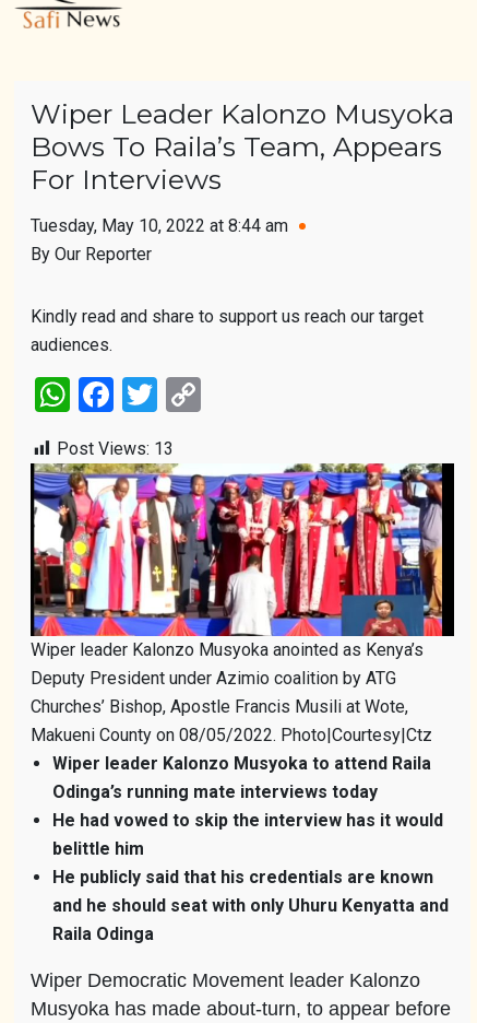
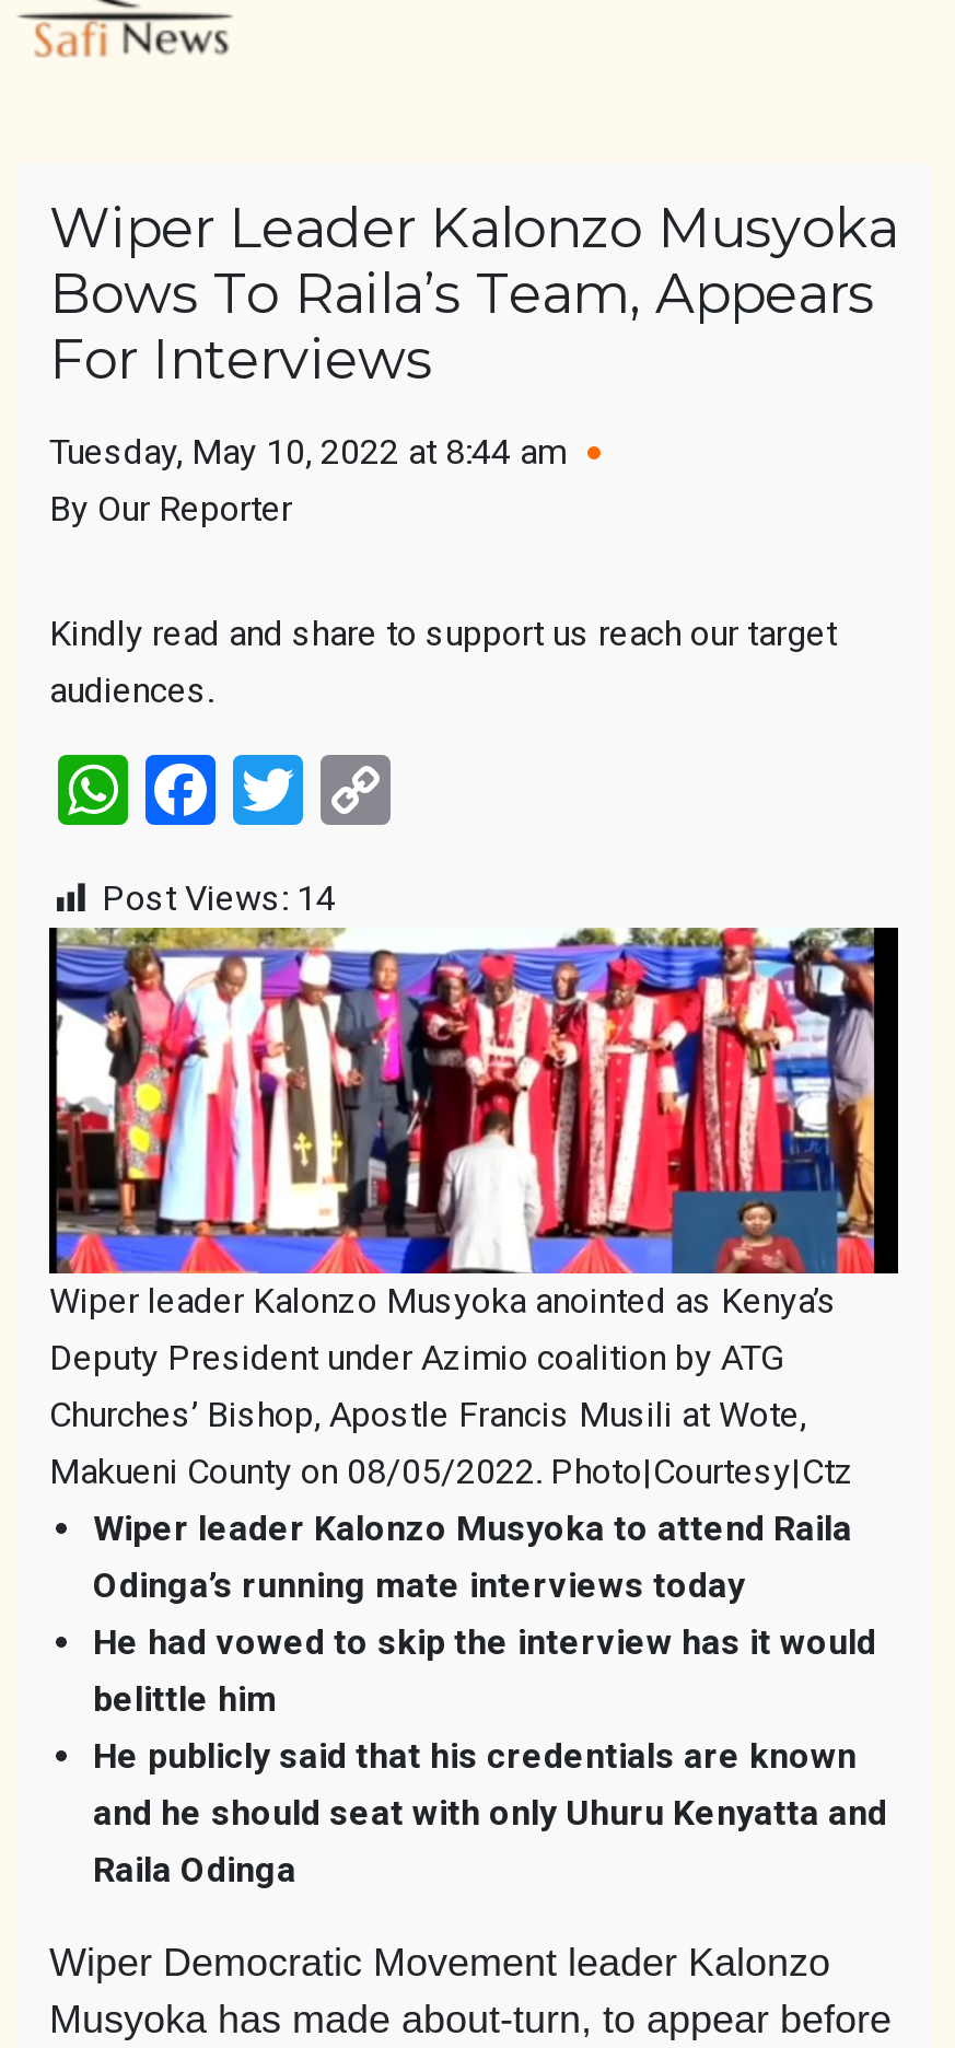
[57,438,174,459] Post Views: 13 -> [102,877,336,919] Post Views: 14

